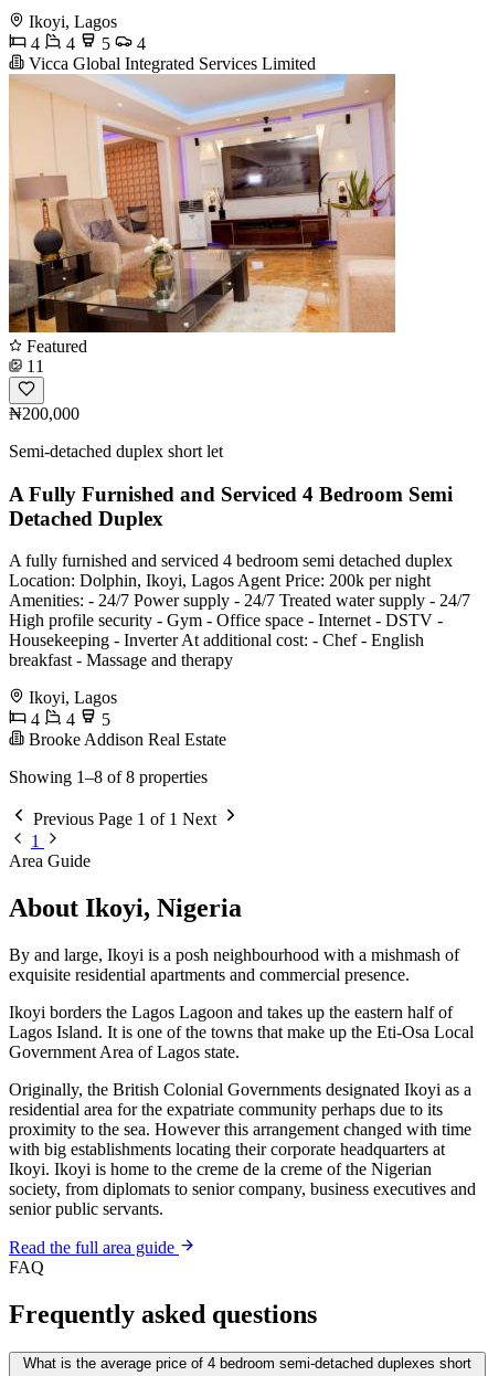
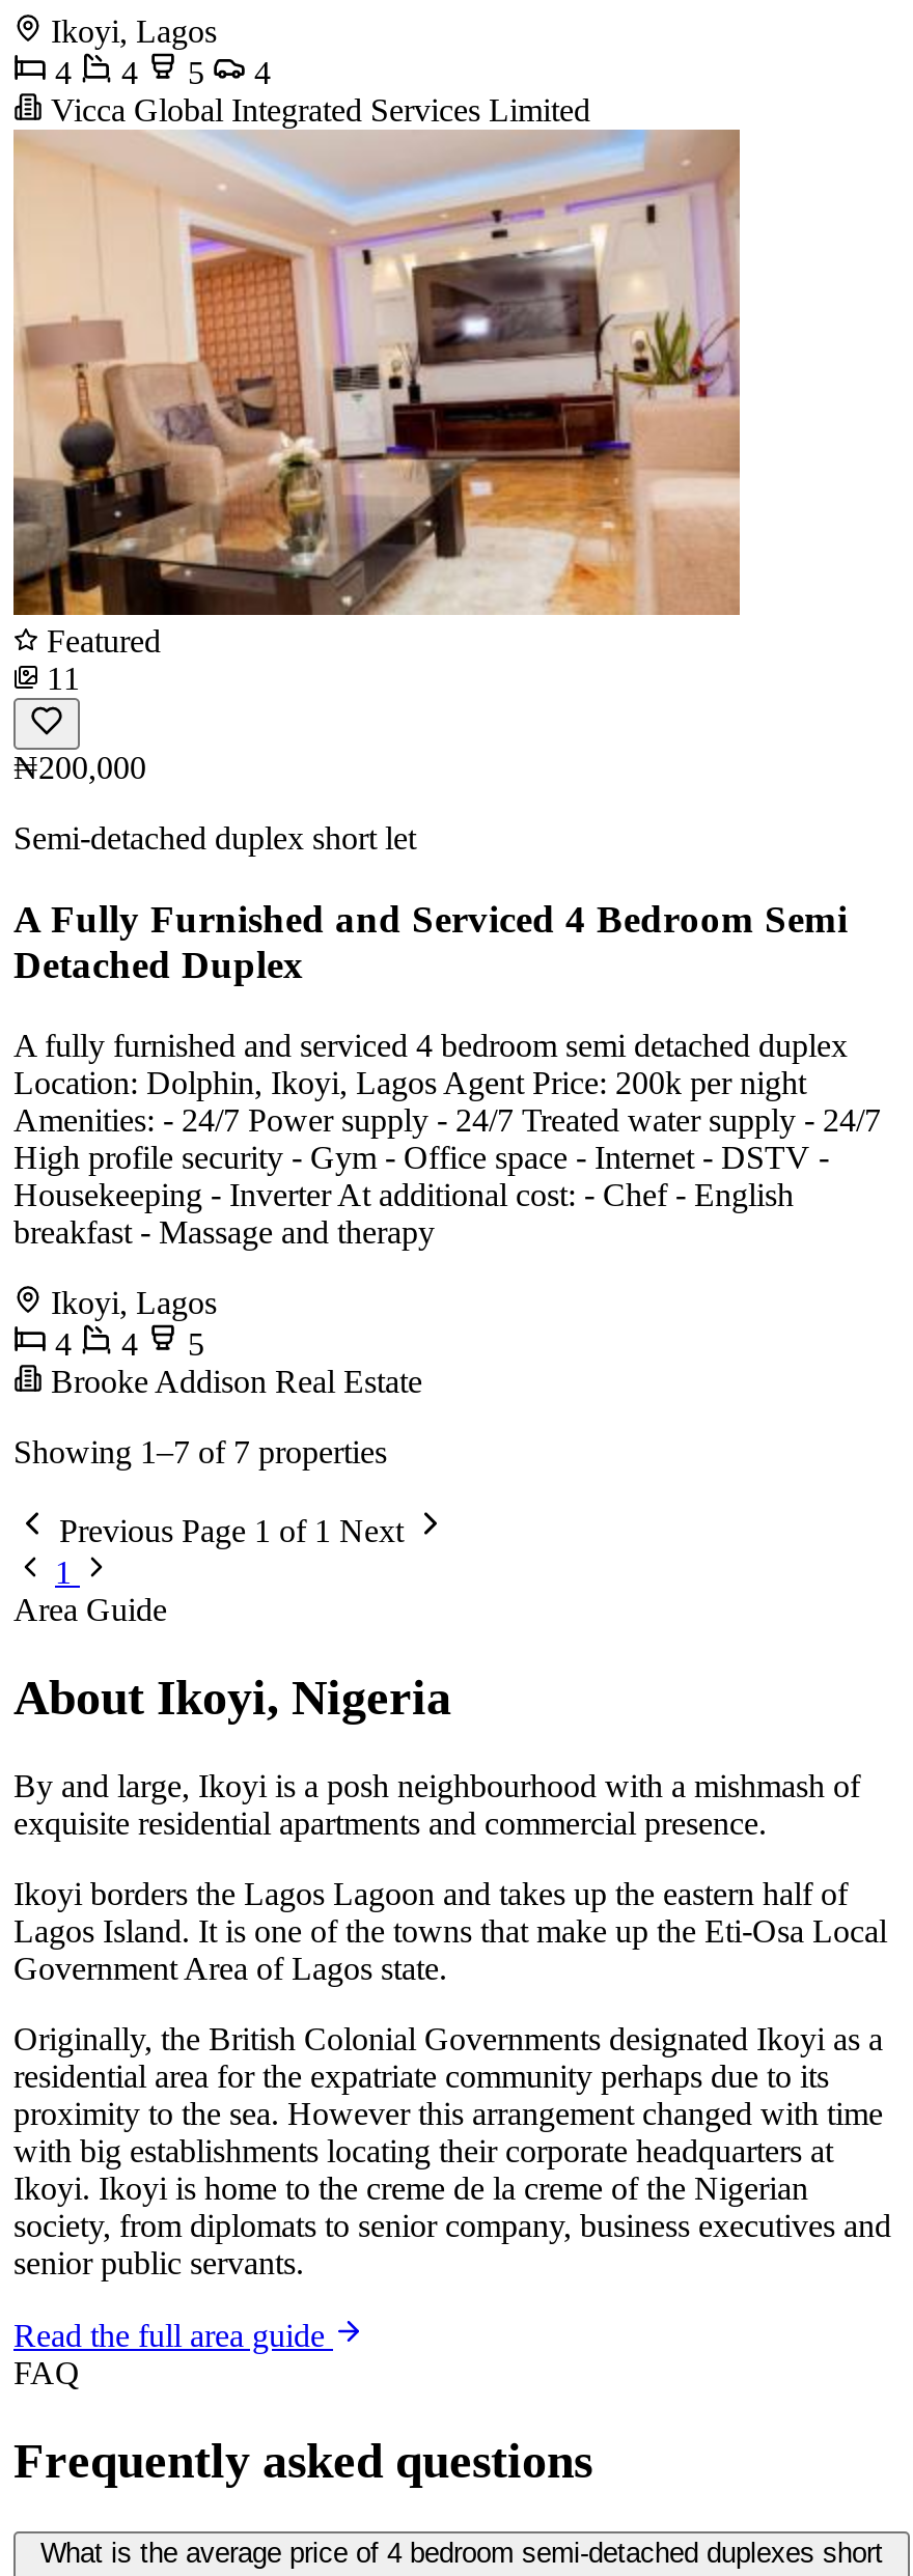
[9,768,208,787] Showing 1–8 of 8 properties -> [13,1434,387,1469] Showing 1–7 of 7 properties

